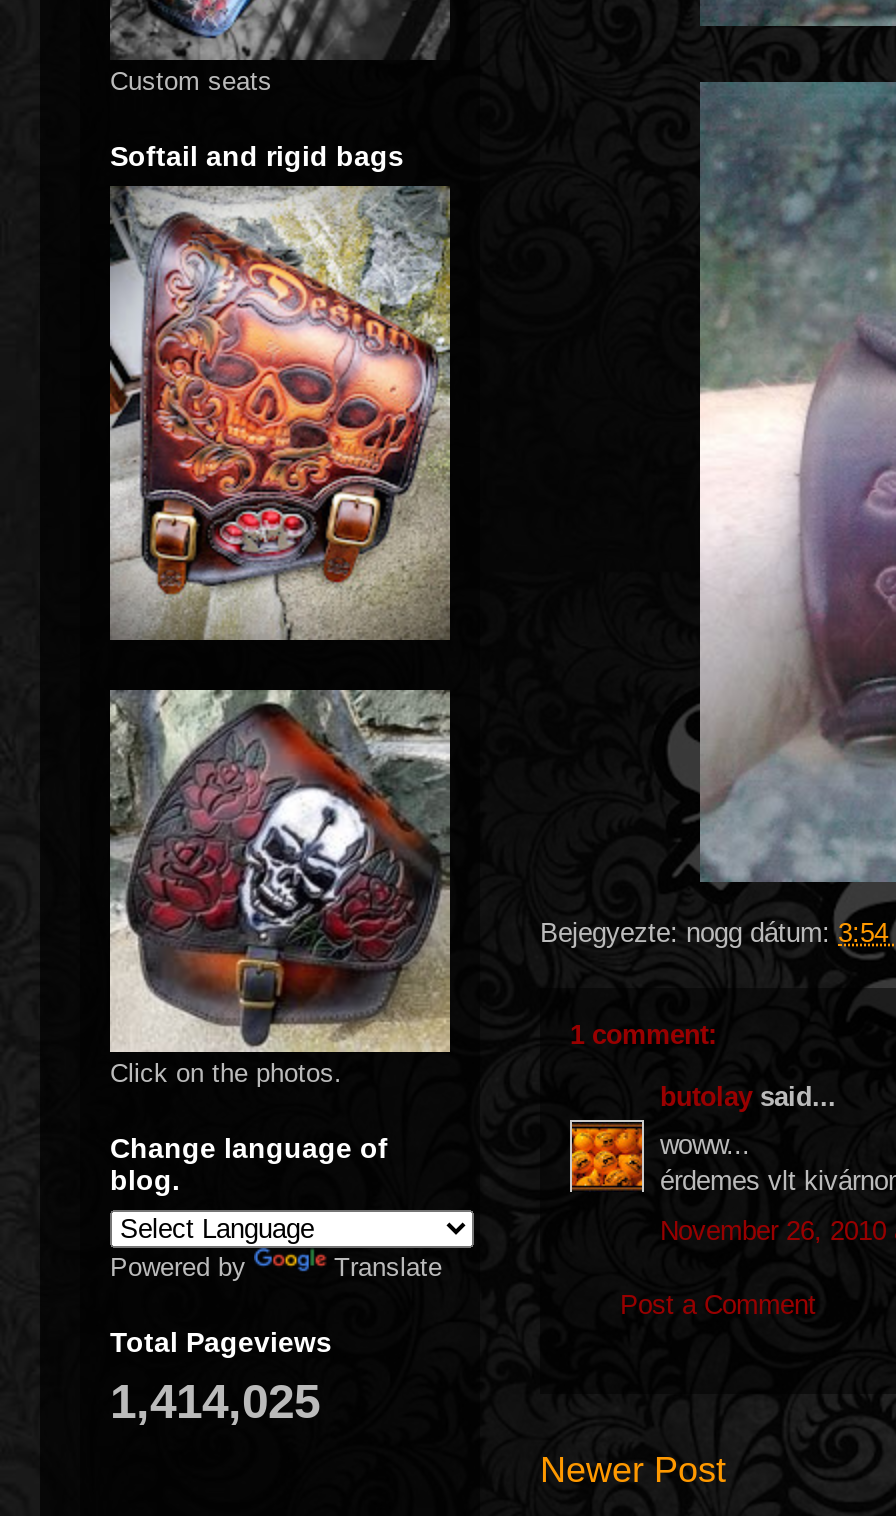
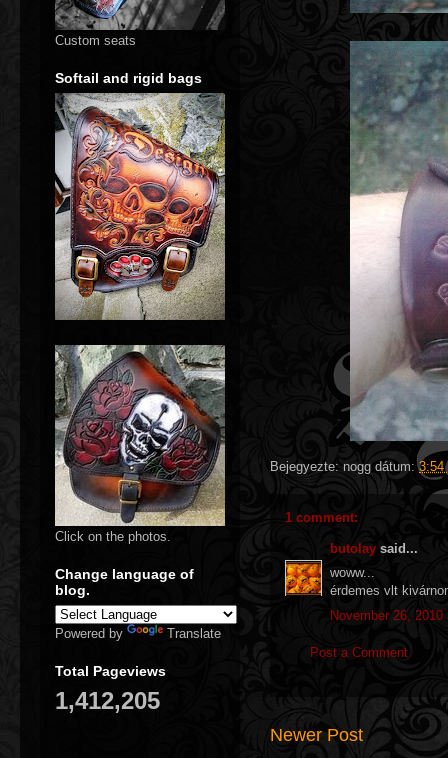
[110,1374,320,1428] 1,414,025 -> [55,687,160,714] 1,412,205

